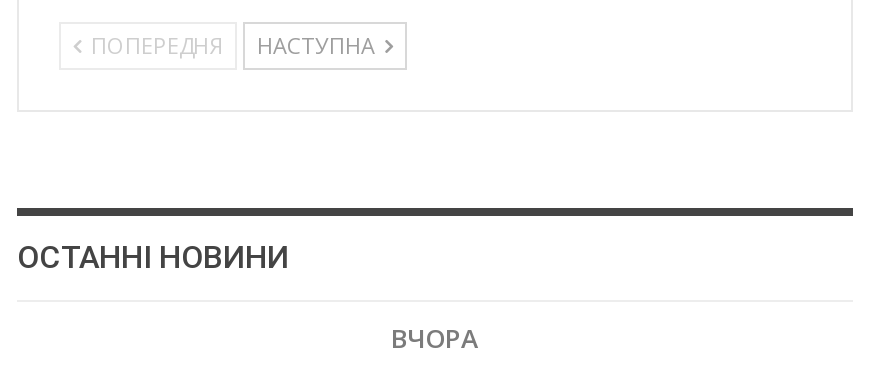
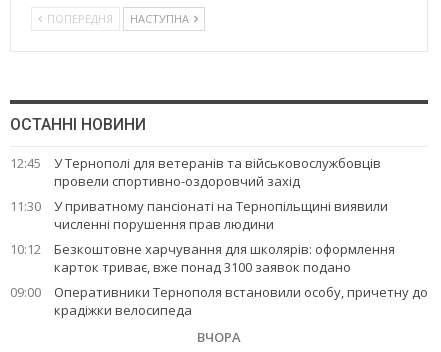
none -> [10,154,428,319] 12:45 | У Тернополі для ветеранів та військовослужбовців | провели спортивно-оздоровчий захід | 11:30 | У приватному пансіонаті на Тернопільщині виявили | численні порушення прав людини | 10:12 | Безкоштовне харчування для школярів: оформлення | карток триває, вже понад 3100 заявок подано | 09:00 | Оперативники Тернополя встановили особу, причетну до | крадіжки велосипеда

